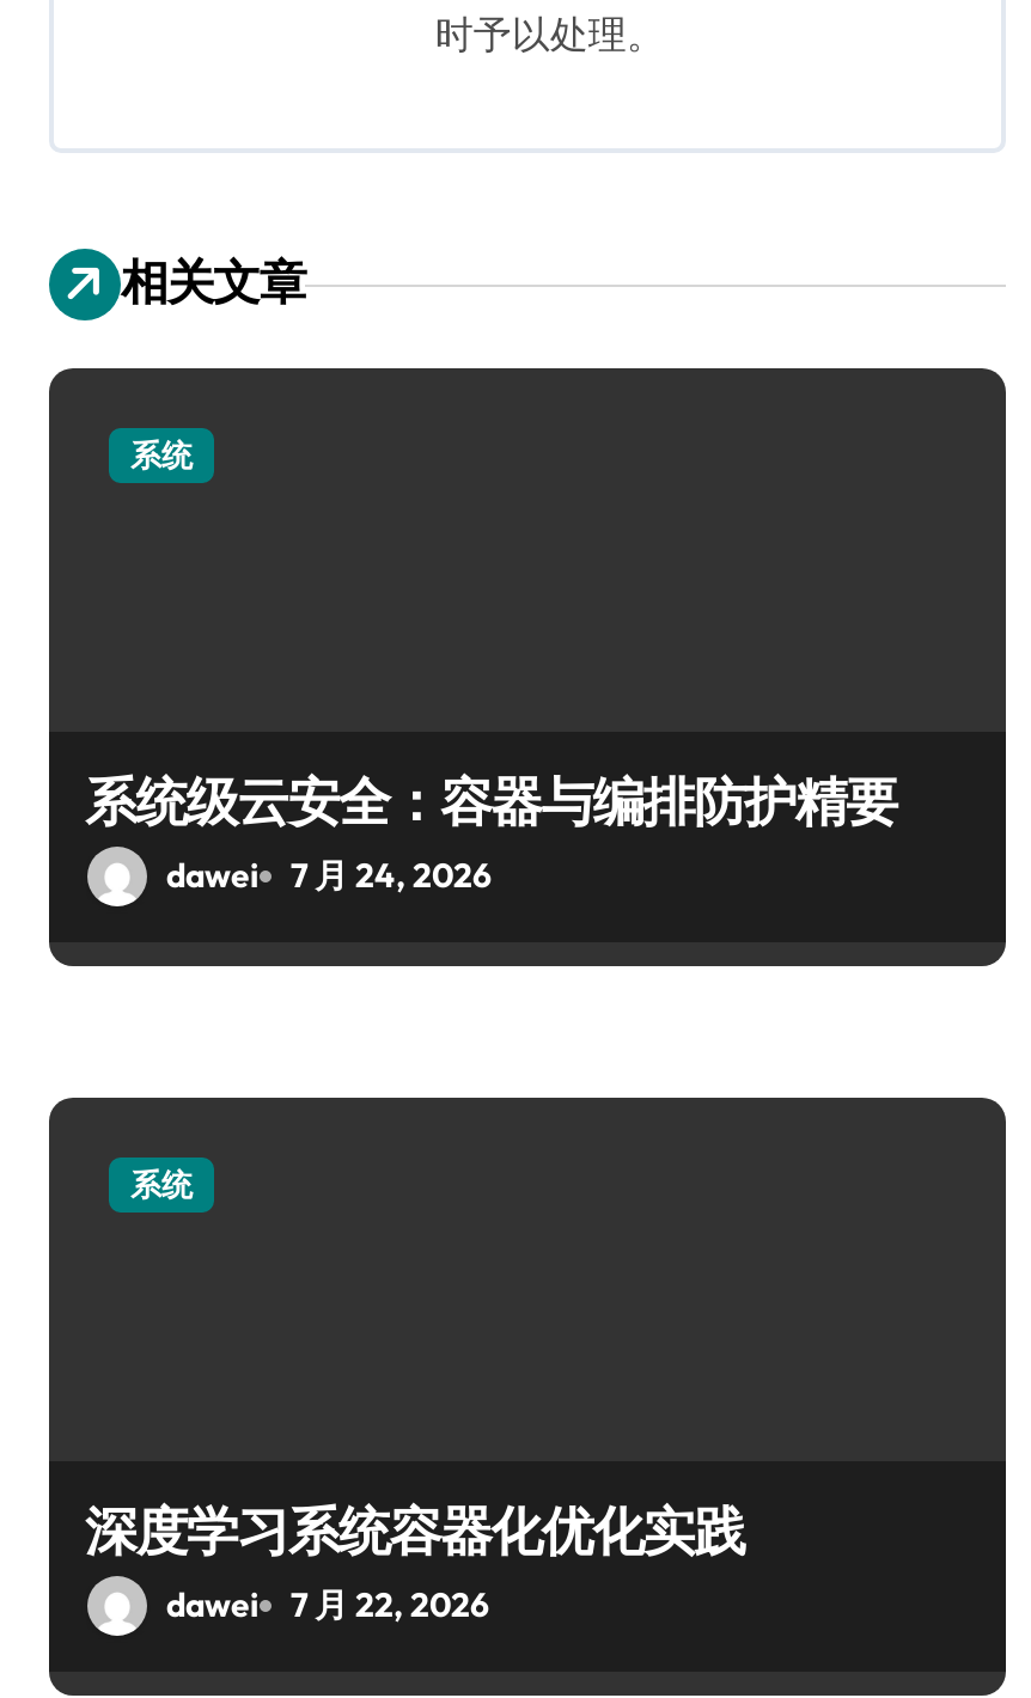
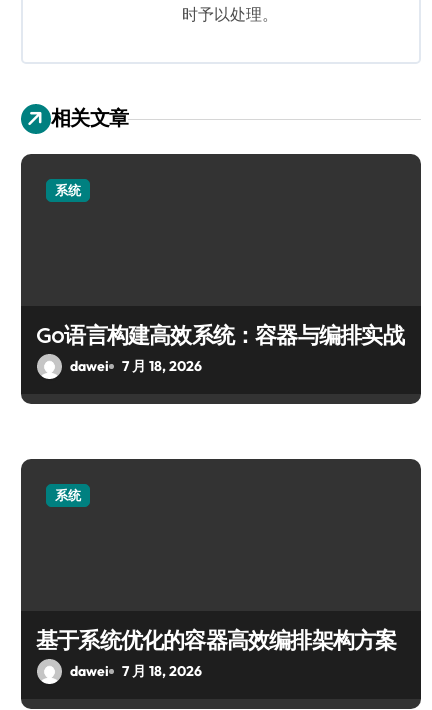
[85,768,897,835] 系统级云安全：容器与编排防护精要 -> [36,321,404,349] Go语言构建高效系统：容器与编排实战
[166,854,492,897] dawei 7 月 24, 2026 -> [70,357,202,375] dawei 7 月 18, 2026
[85,1497,744,1564] 深度学习系统容器化优化实践 -> [36,626,396,654] 基于系统优化的容器高效编排架构方案
[166,1583,489,1626] dawei 7 月 22, 2026 -> [70,662,202,680] dawei 7 月 18, 2026

